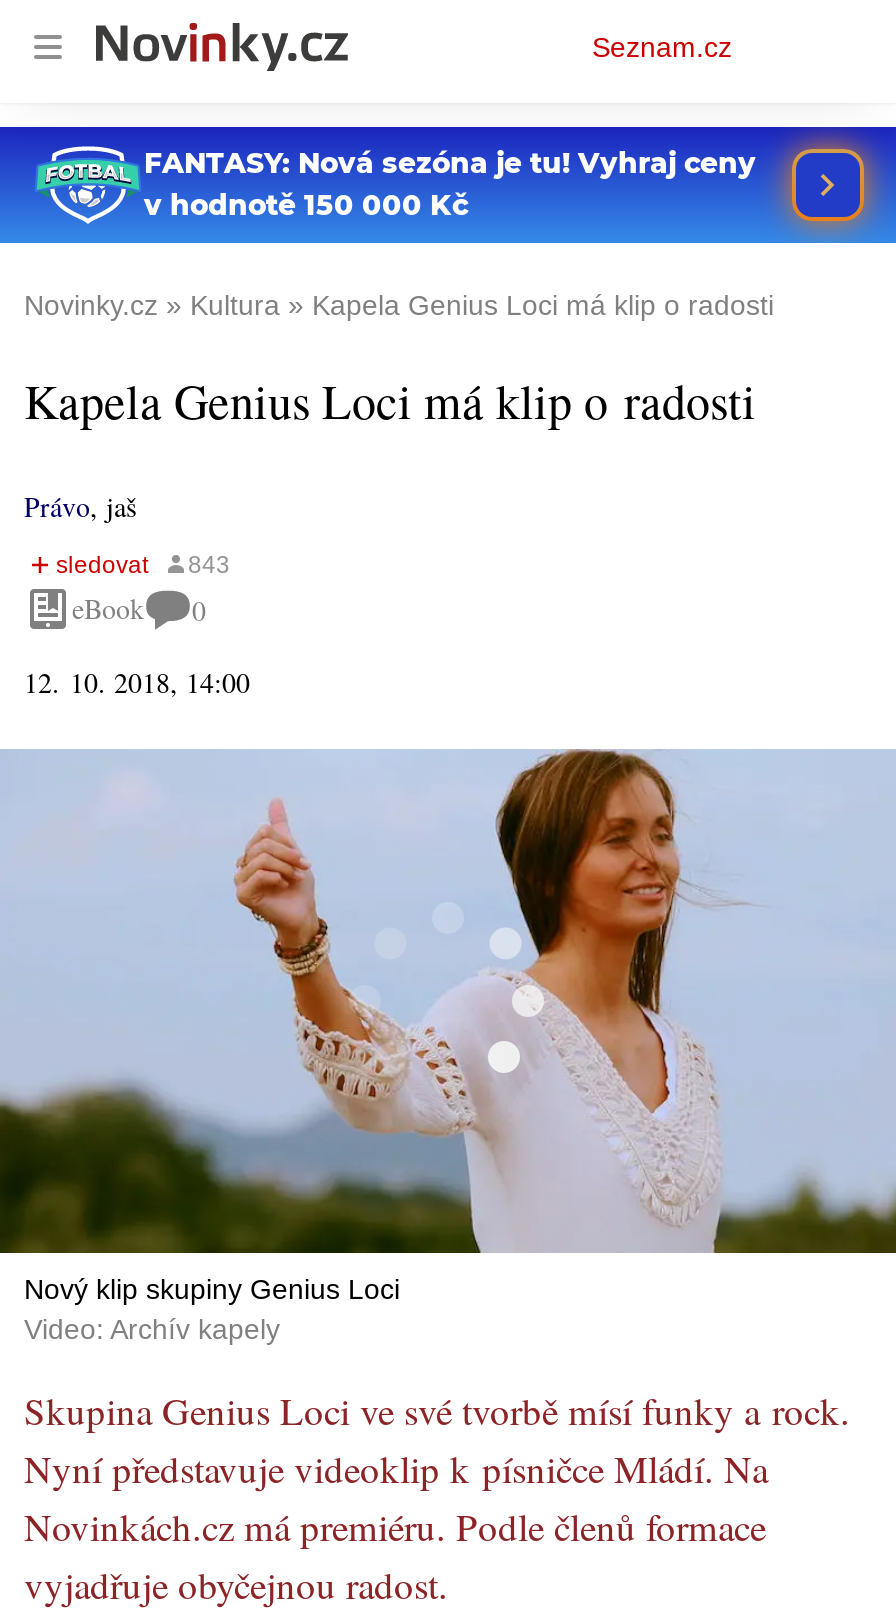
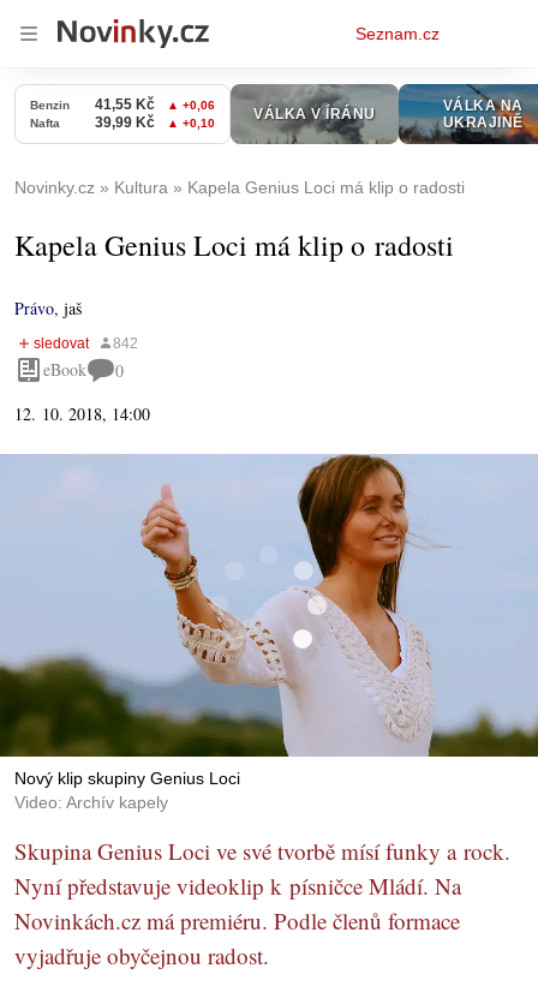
[6,125,890,245] [image] -> [4,82,534,150] [image]

